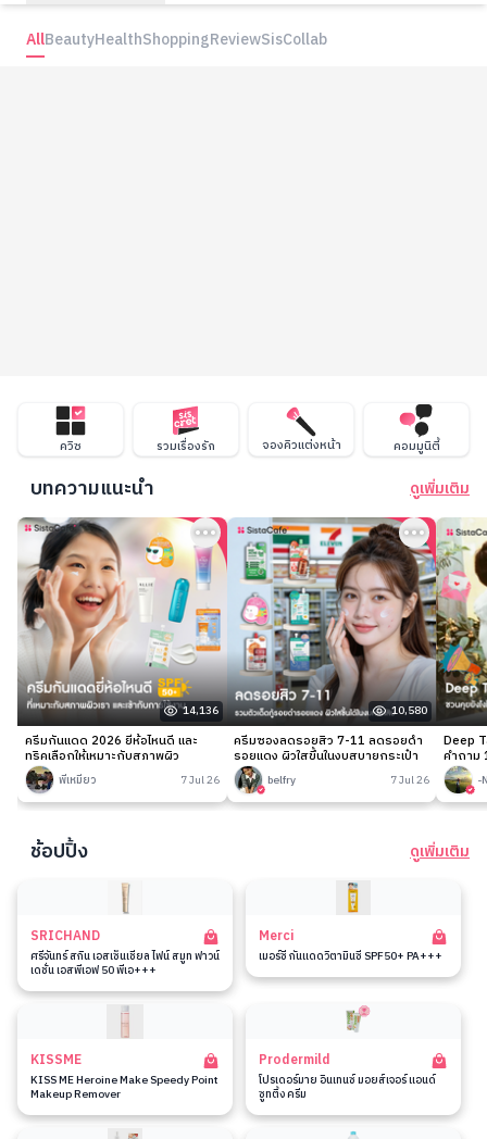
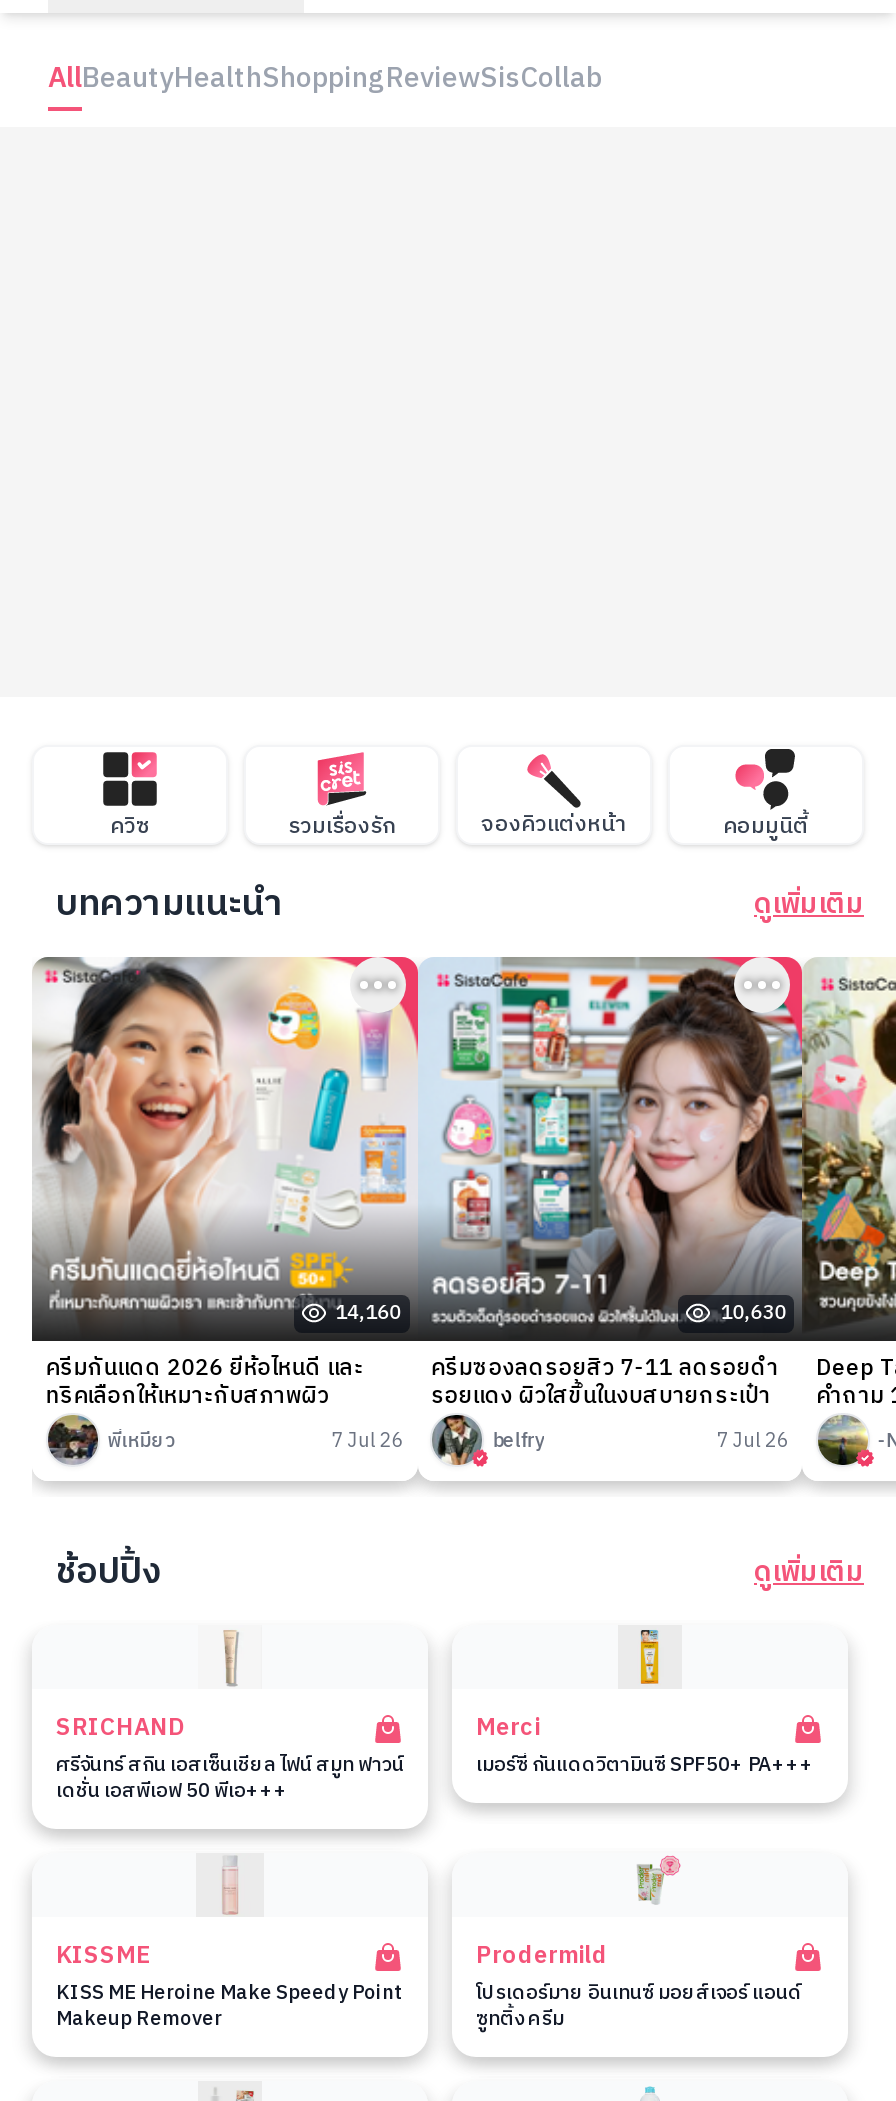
[182,703,218,720] 14,136 -> [335,1298,401,1330] 14,160
[392,703,427,720] 10,580 -> [720,1298,786,1330] 10,630

